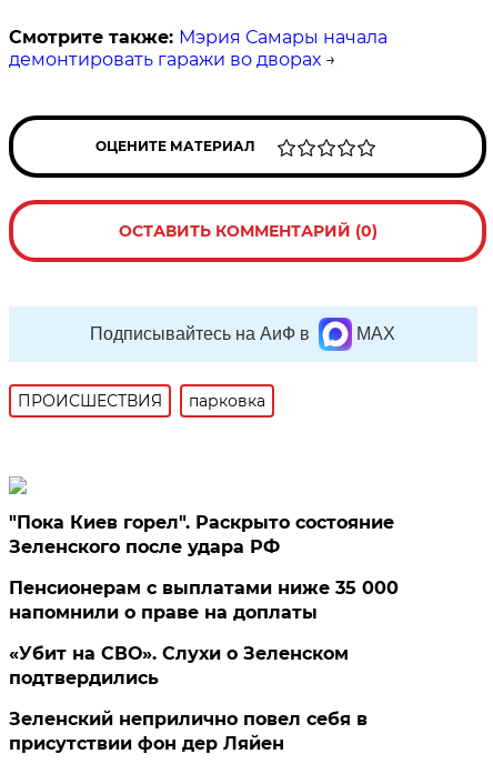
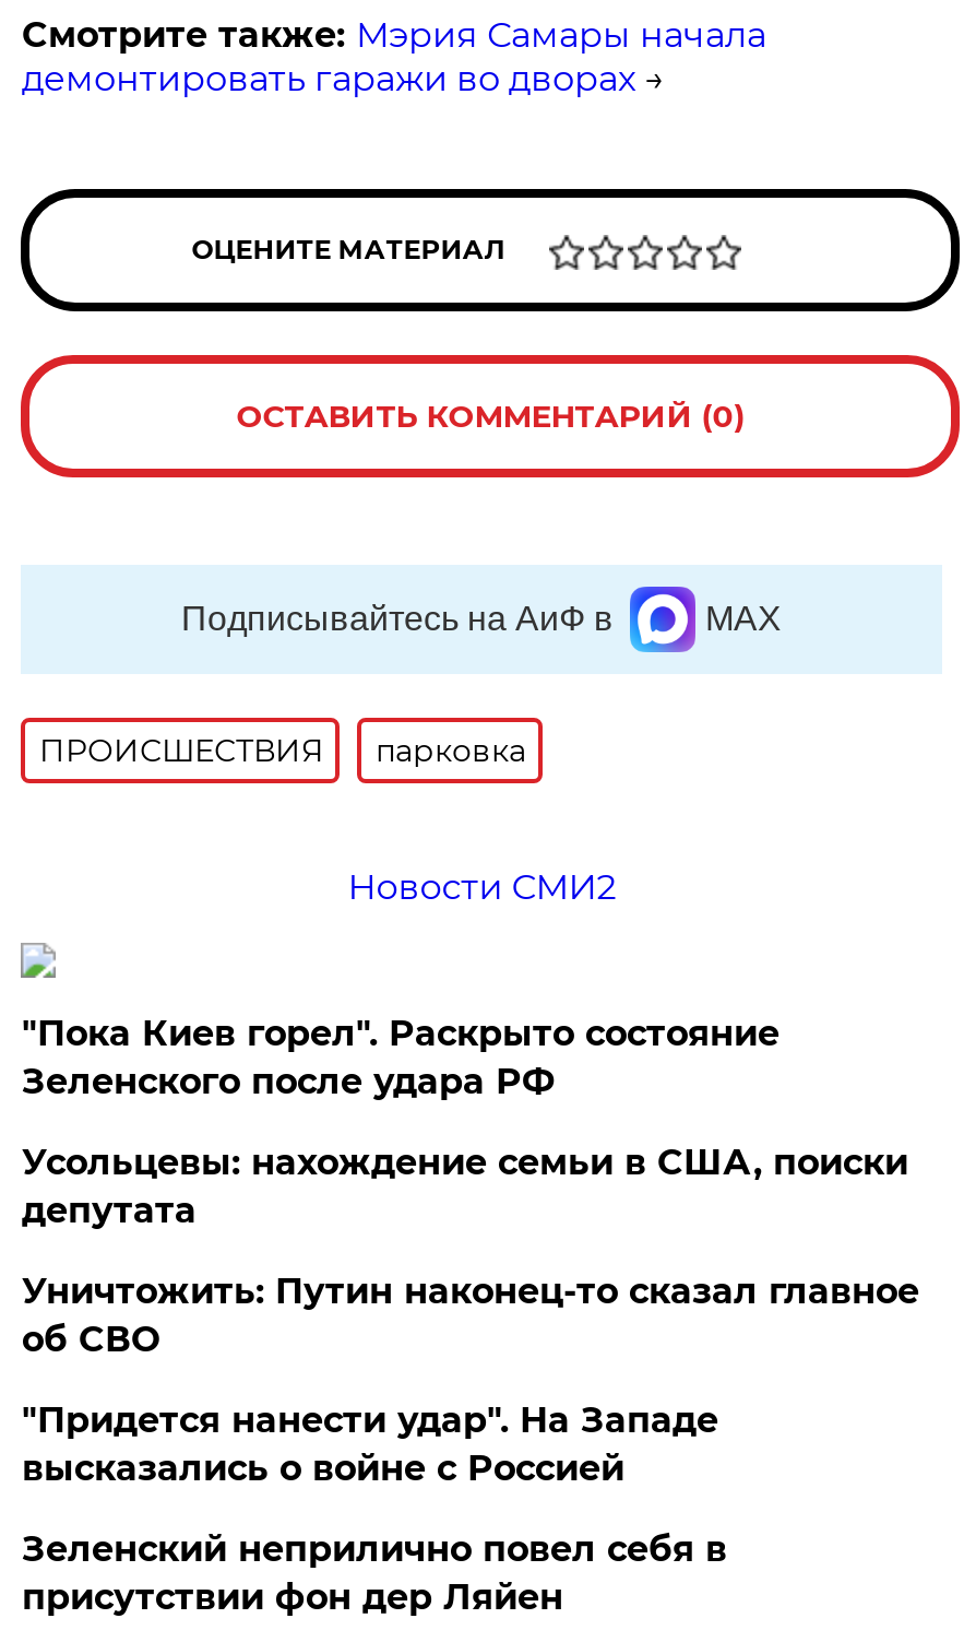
none -> [348,866,616,908] Новости СМИ2
[9,577,399,688] Пенсионерам с выплатами ниже 35 000 | напомнили о праве на доплаты | «Убит на СВО». Слухи о Зеленском | подтвердились -> [22,1141,919,1489] Усольцевы: нахождение семьи в США, поиски | депутата | Уничтожить: Путин наконец-то сказал главное | об СВО | "Придется нанести удар". На Западе | высказались о войне с Россией

